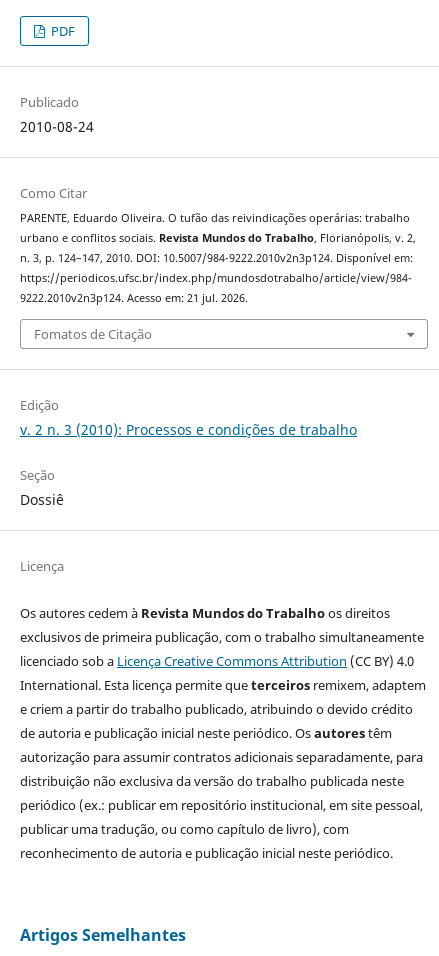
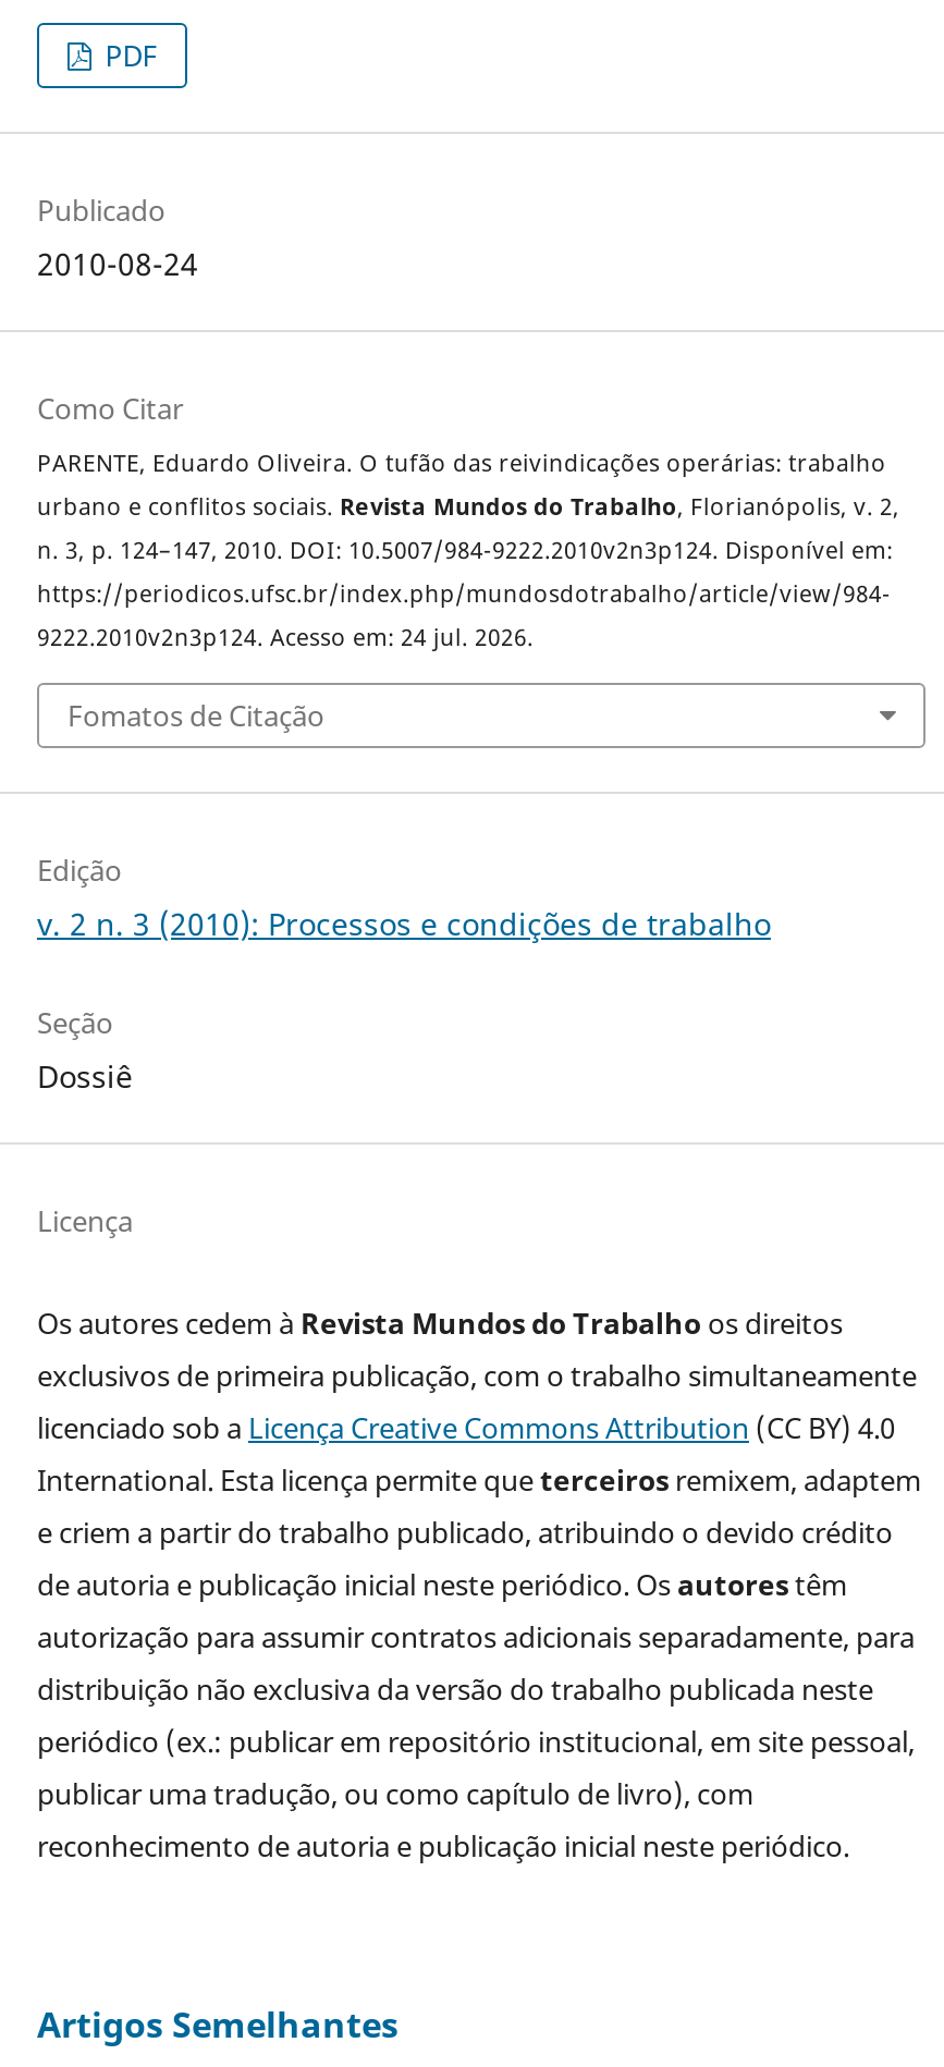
[20,291,248,305] 9222.2010v2n3p124. Acesso em: 21 jul. 2026. -> [37,622,534,653] 9222.2010v2n3p124. Acesso em: 24 jul. 2026.

